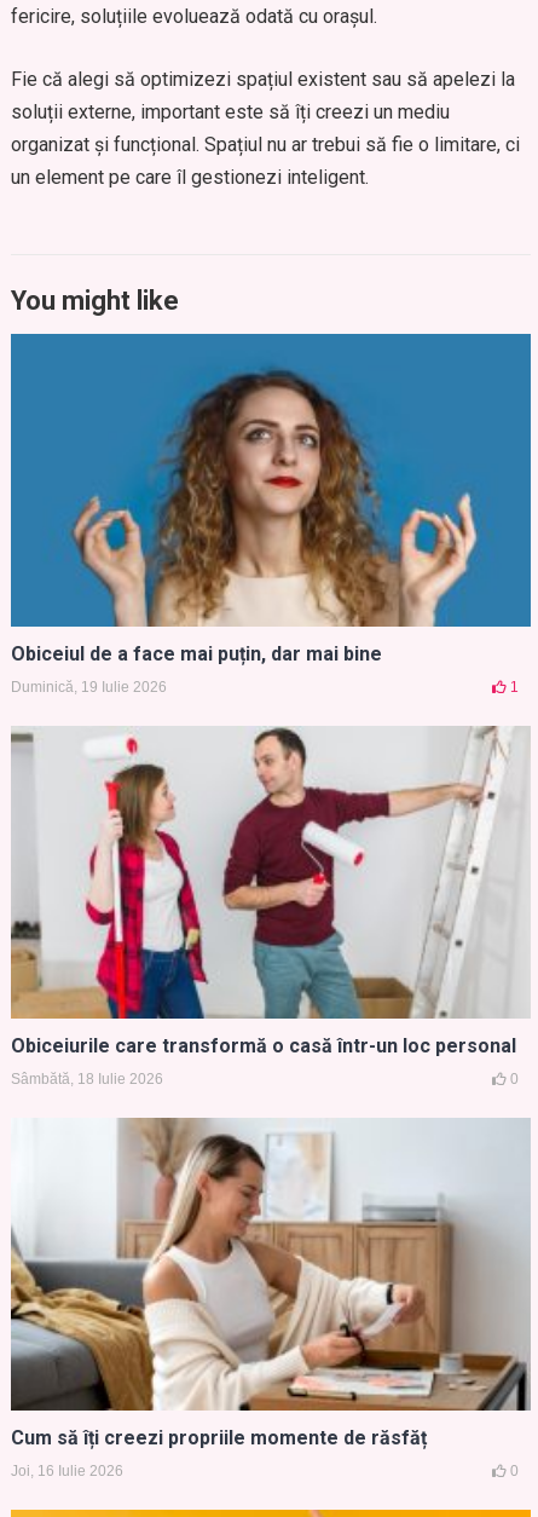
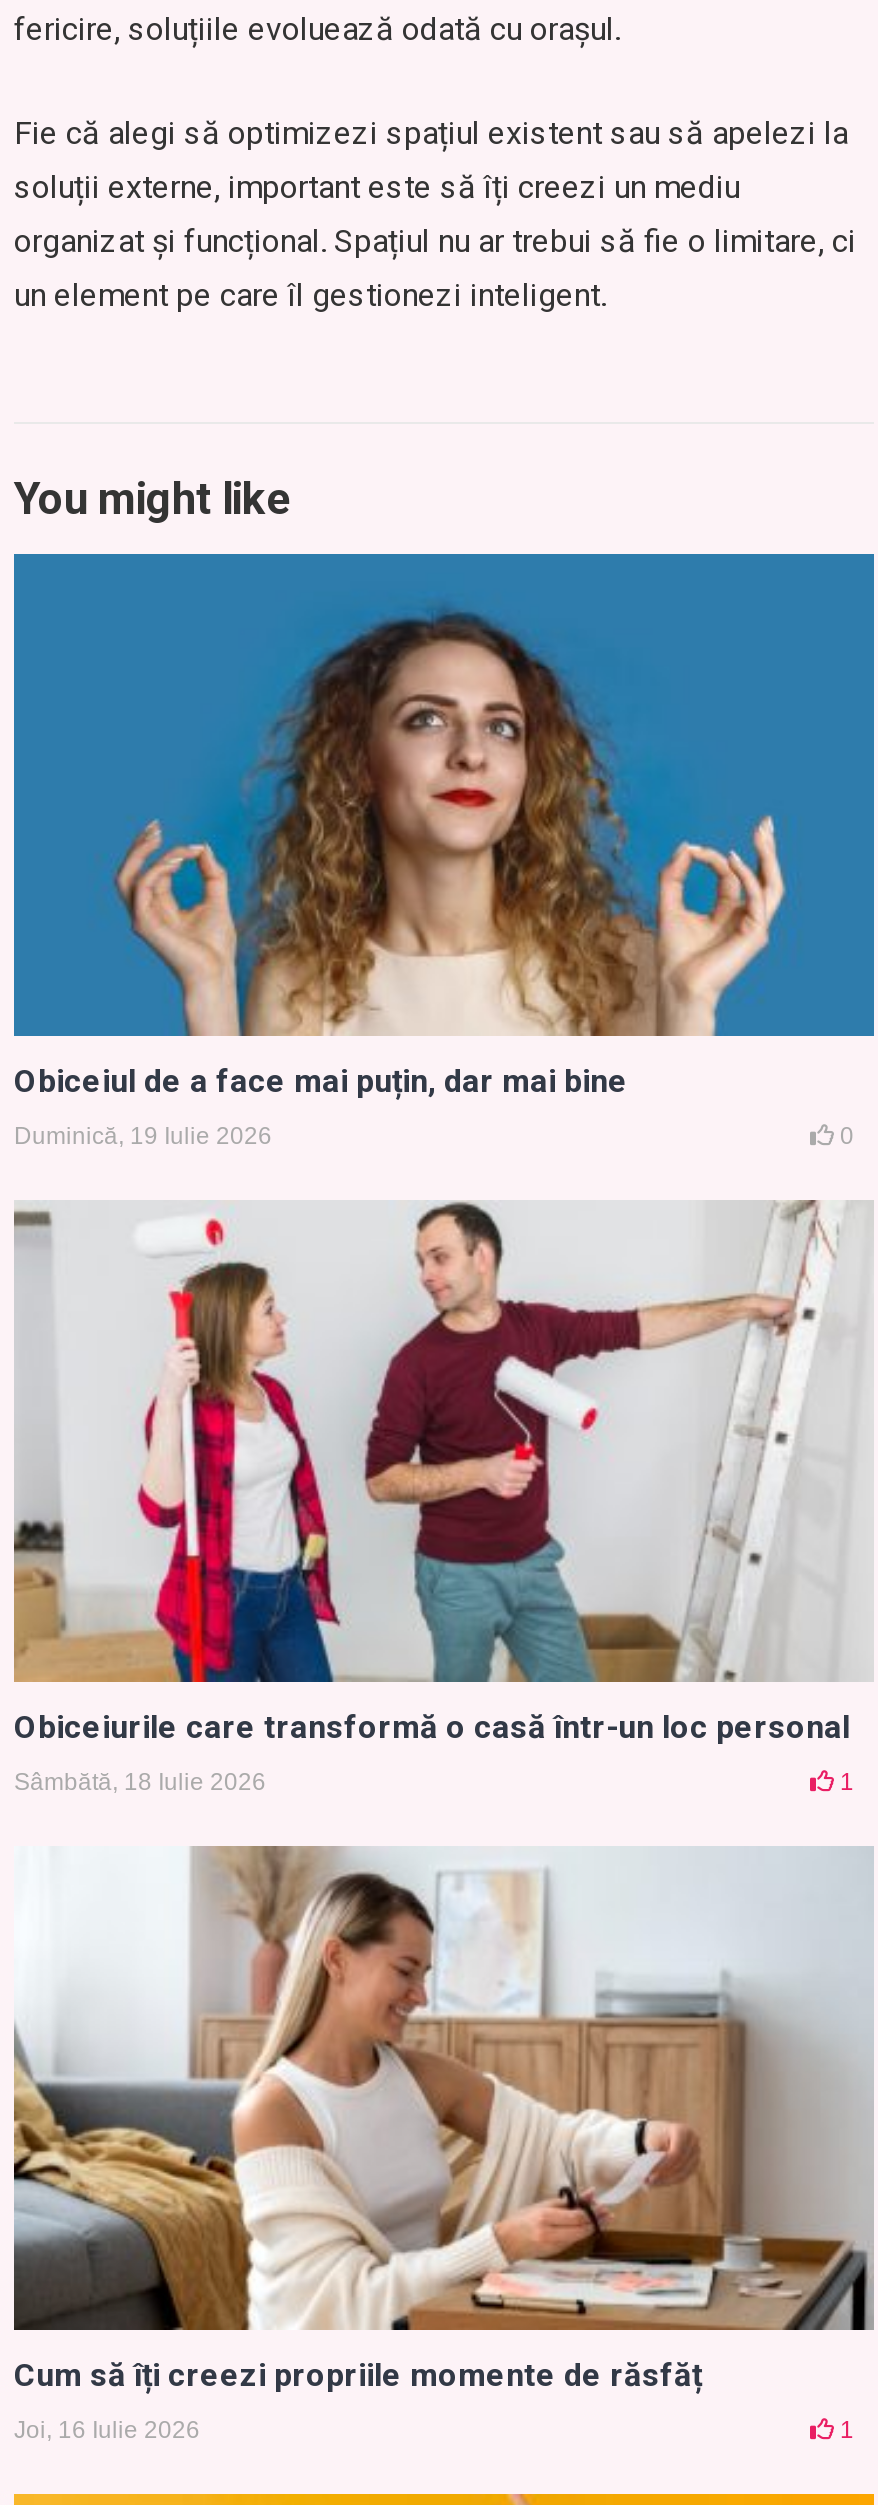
[510,679,519,696] 1 -> [840,1122,854,1150] 0
[510,1071,519,1088] 0 -> [840,1768,854,1796] 1
[510,1463,519,1480] 0 -> [840,2415,854,2443] 1

